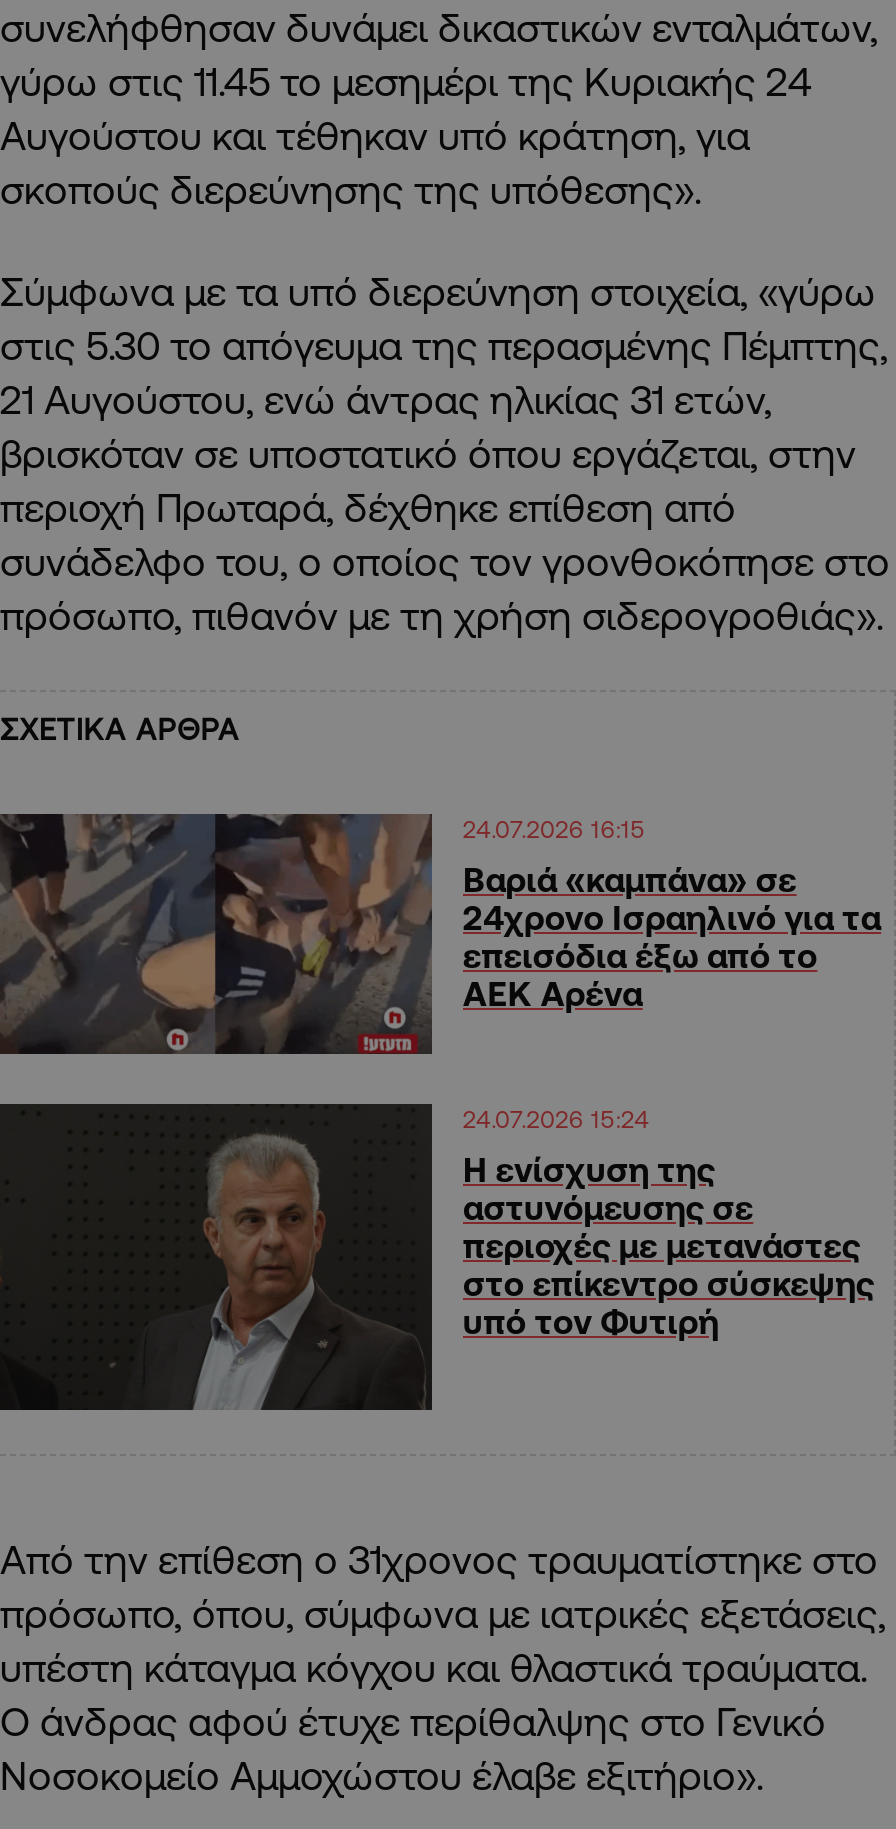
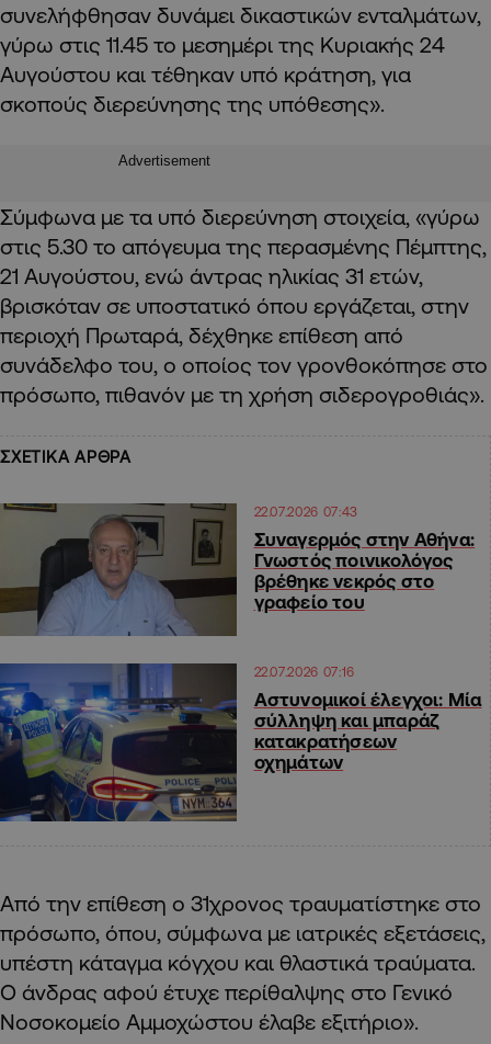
none -> [118,153,210,169] Advertisement
[6,812,646,1056] [image] | 24.07.2026 16:15 -> [3,502,358,636] [image] | 22.07.2026 07:43
[463,861,881,1013] Βαριά «καμπάνα» σε | 24χρονο Ισραηλινό για τα | επεισόδια έξω από το | ΑΕΚ Αρένα -> [254,529,475,612] Συναγερμός στην Αθήνα: | Γνωστός ποινικολόγος | βρέθηκε νεκρός στο | γραφείο του
[6,1100,650,1412] [image] | 24.07.2026 15:24 -> [3,662,355,822] [image] | 22.07.2026 07:16
[463,1149,874,1339] Η ενίσχυση της | αστυνόμευσης σε | περιοχές με μετανάστες | στο επίκεντρο σύσκεψης | υπό τον Φυτιρή -> [254,689,482,772] Αστυνομικοί έλεγχοι: Μία | σύλληψη και μπαράζ | κατακρατήσεων | οχημάτων

